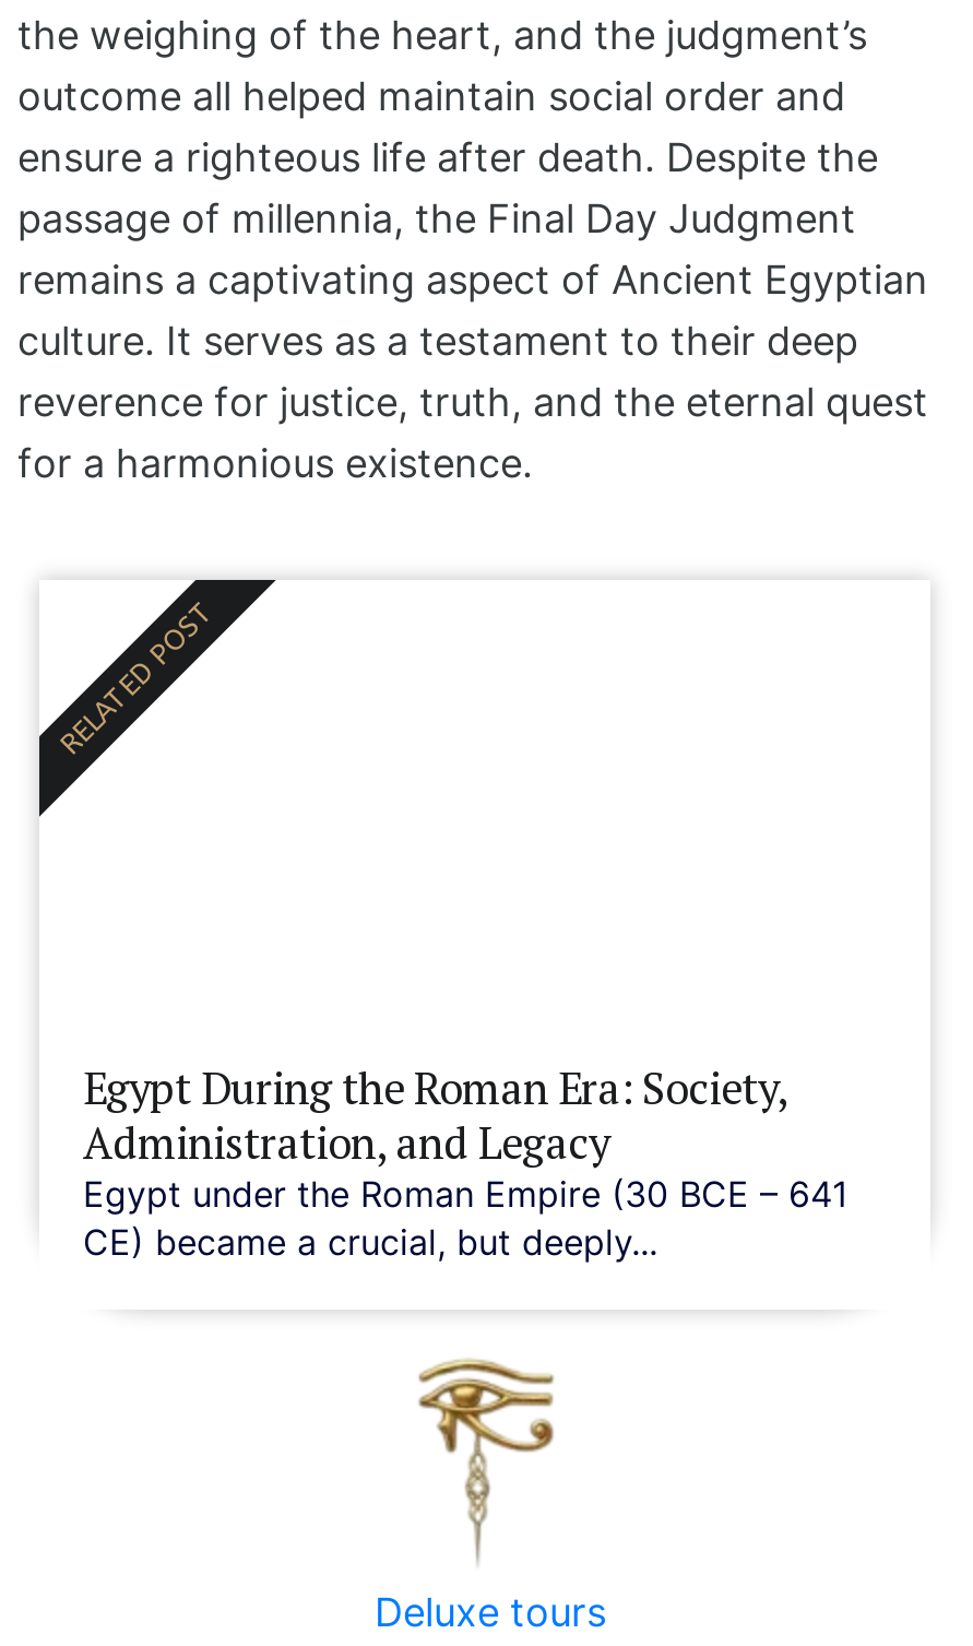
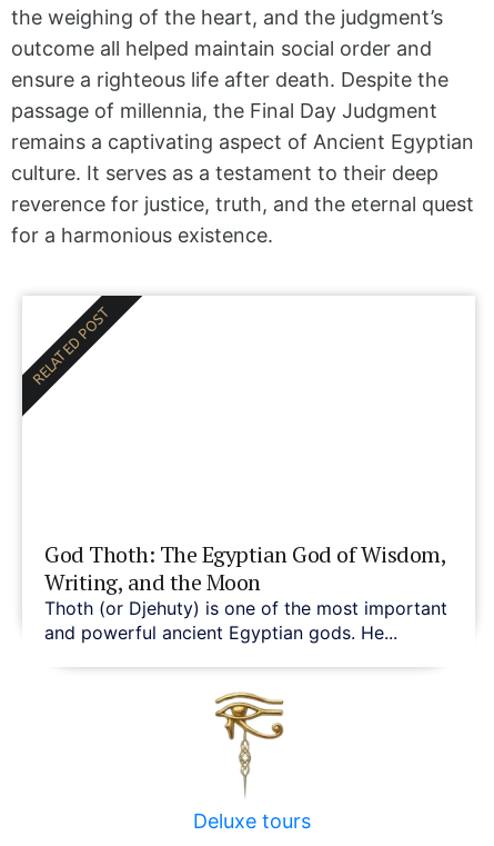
[83,1059,847,1264] Egypt During the Roman Era: Society, | Administration, and Legacy | Egypt under the Roman Empire (30 BCE – 641 | CE) became a crucial, but deeply... -> [44,539,447,643] God Thoth: The Egyptian God of Wisdom, | Writing, and the Moon | Thoth (or Djehuty) is one of the most important | and powerful ancient Egyptian gods. He...

